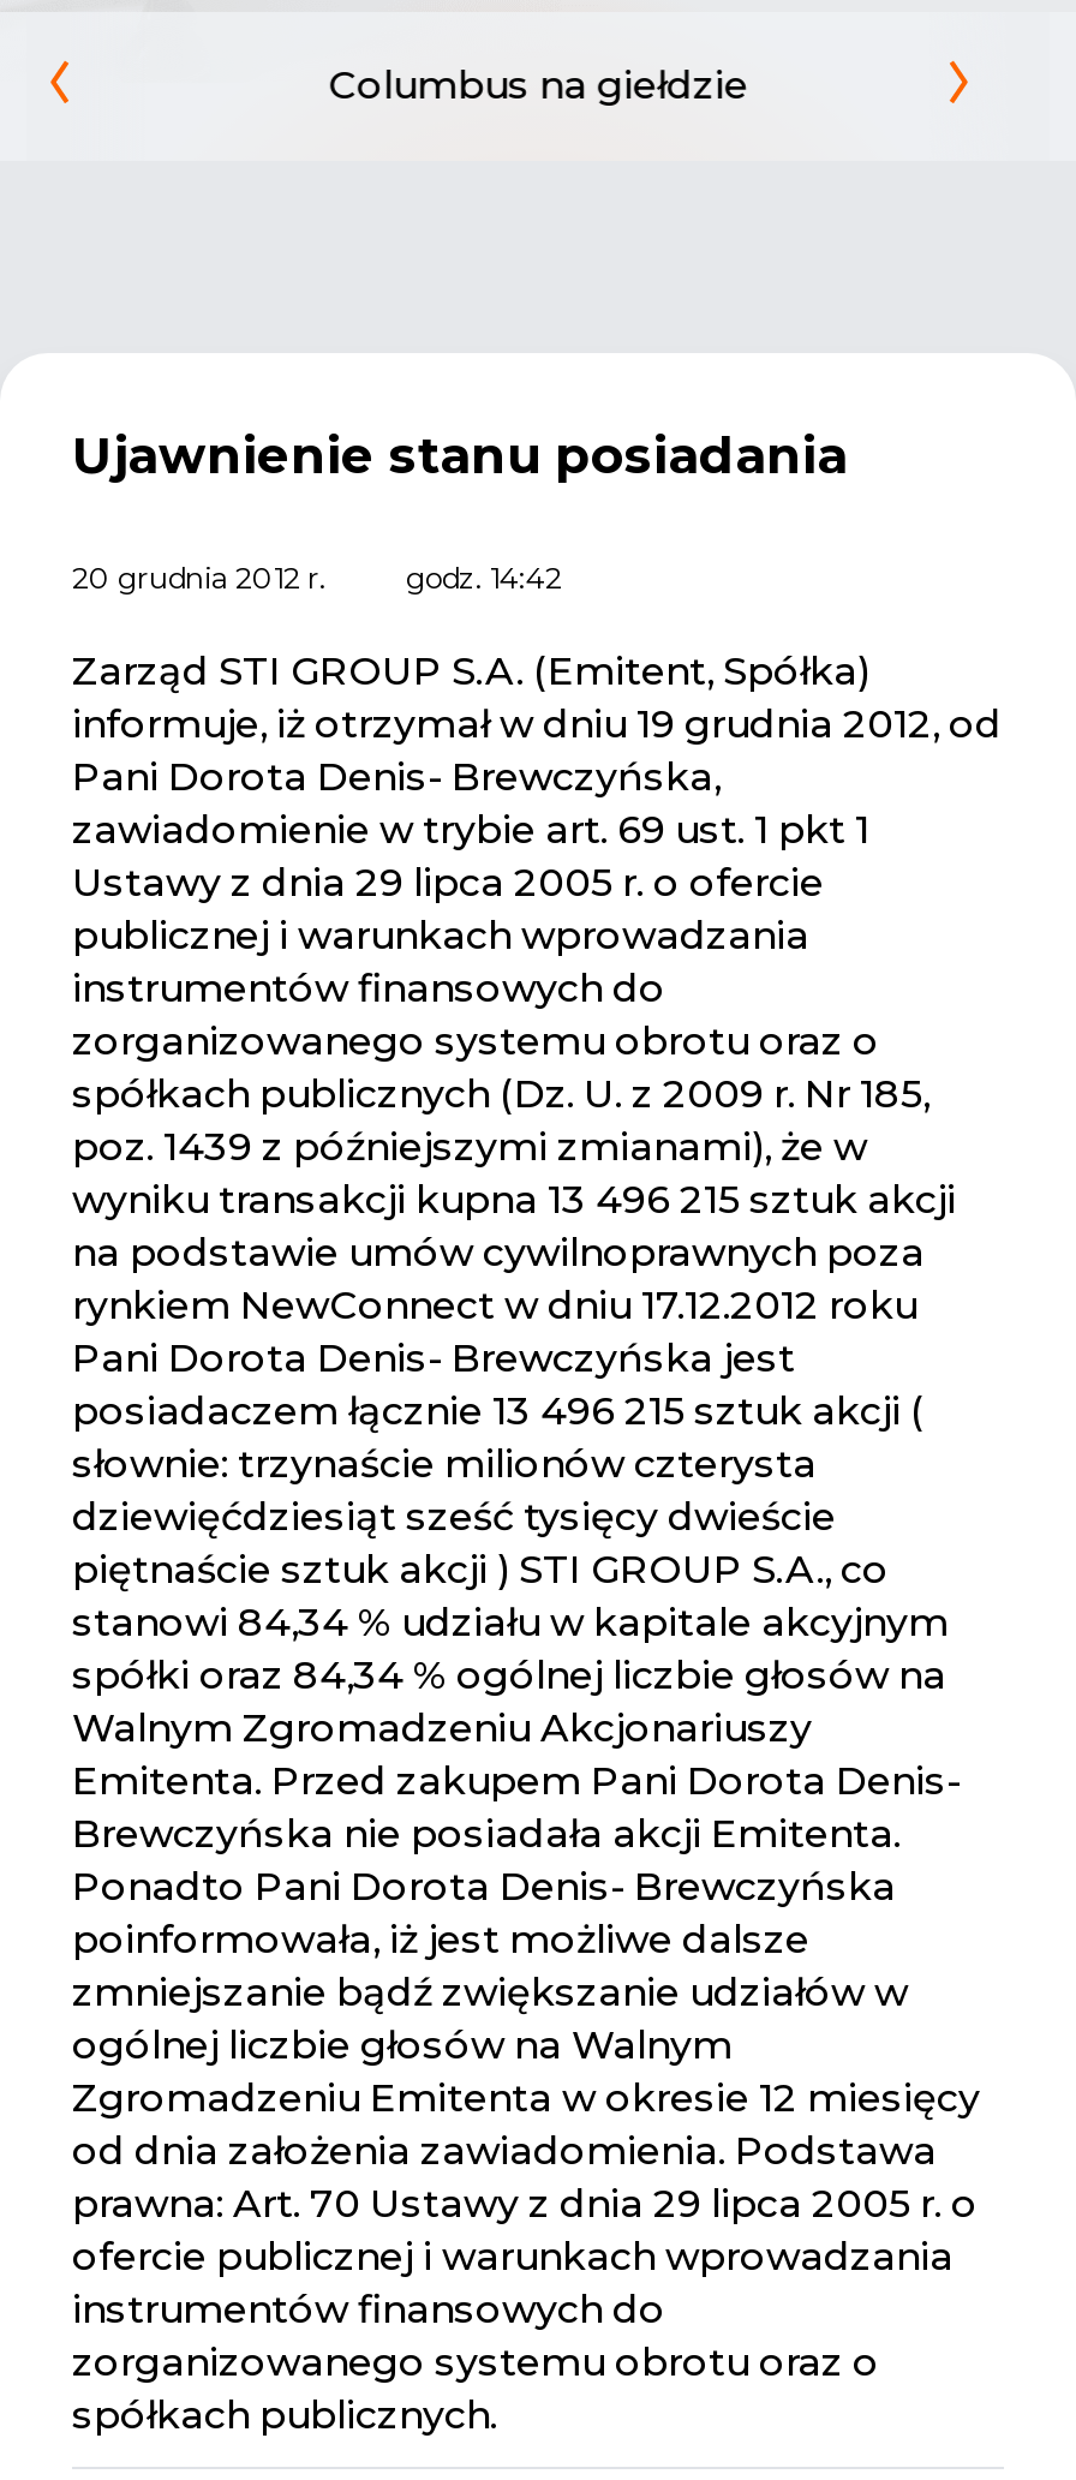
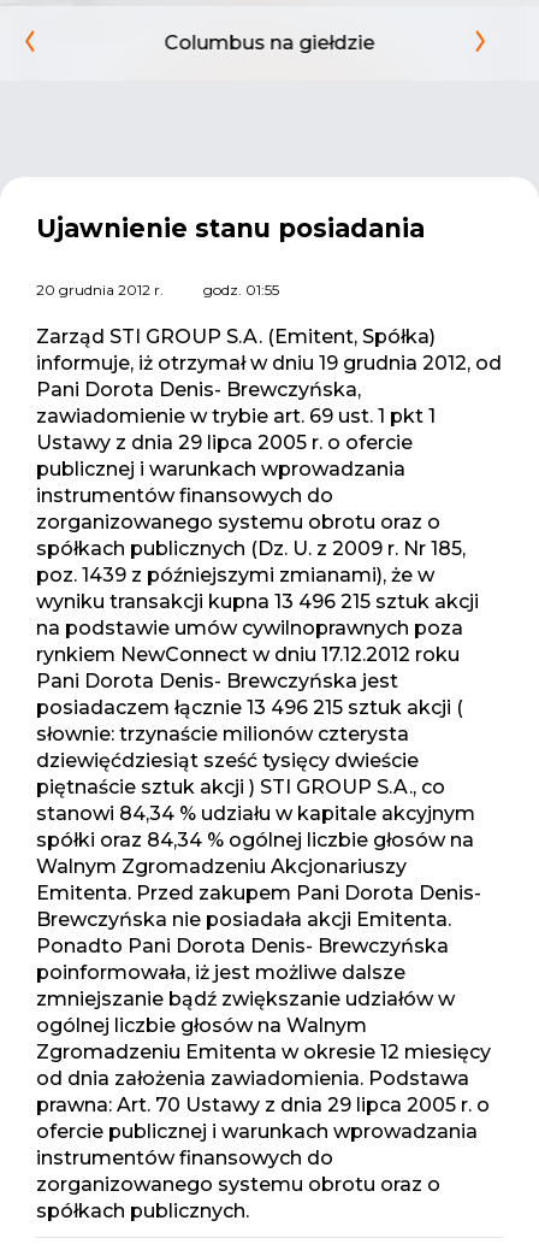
[72,560,562,596] 20 grudnia 2012 r. godz. 14:42 -> [36,281,279,299] 20 grudnia 2012 r. godz. 01:55

